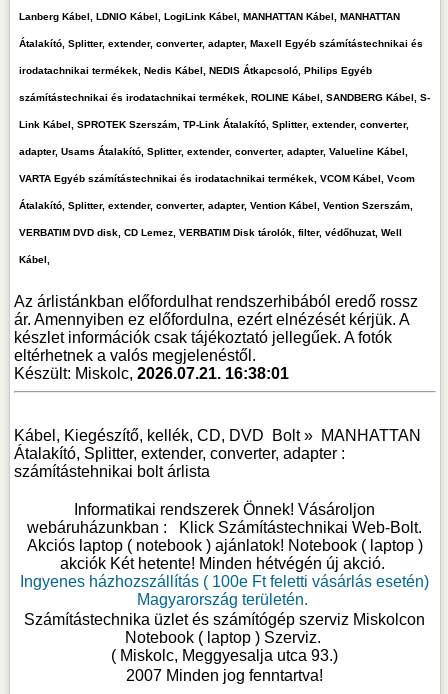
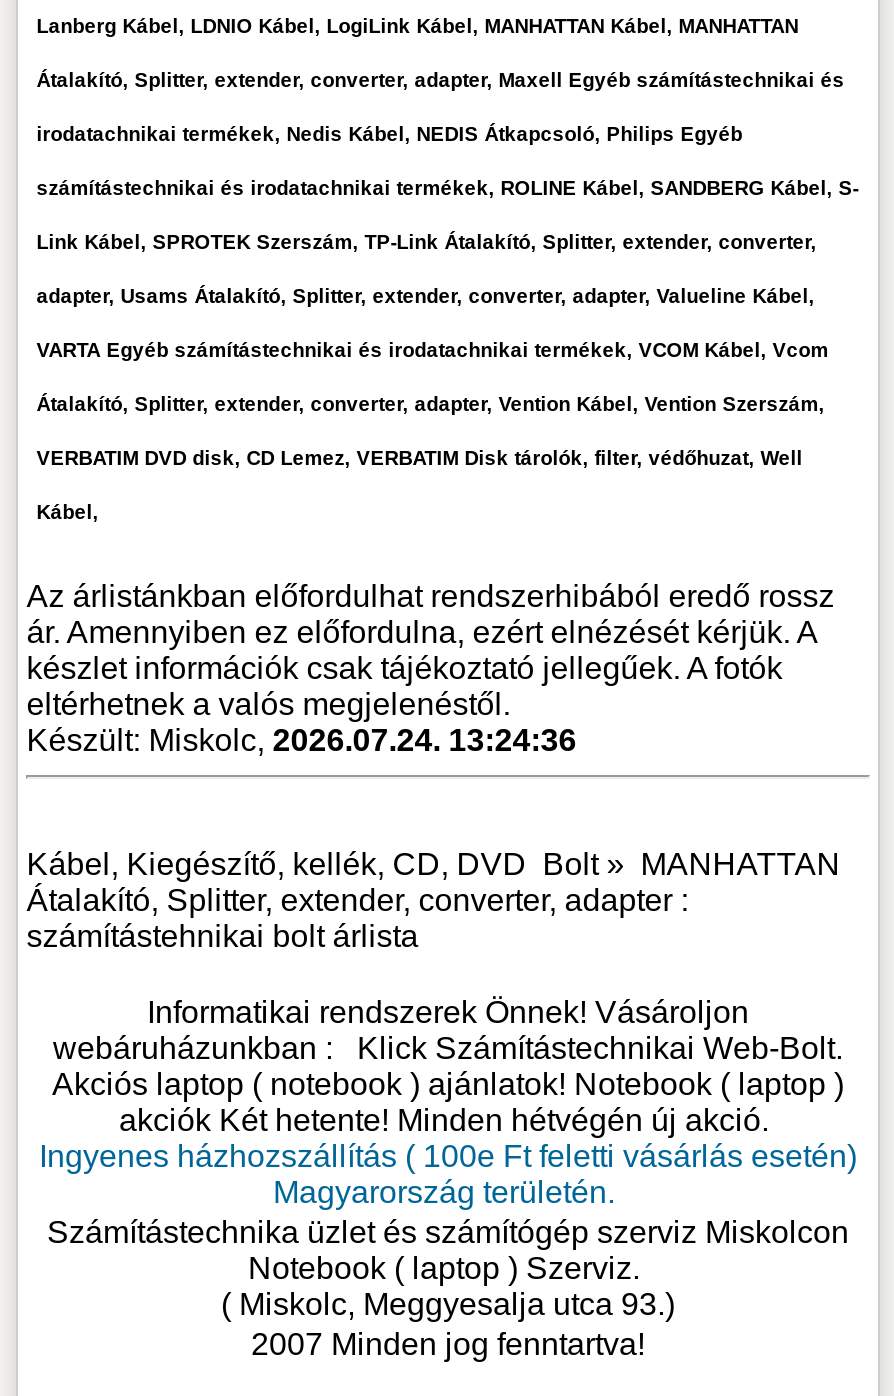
[14,364,289,381] Készült: Miskolc, 2026.07.21. 16:38:01 -> [26,722,576,756] Készült: Miskolc, 2026.07.24. 13:24:36

